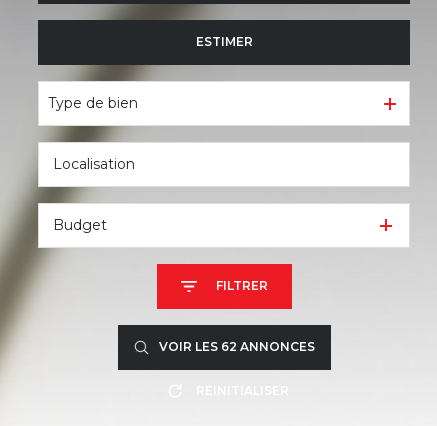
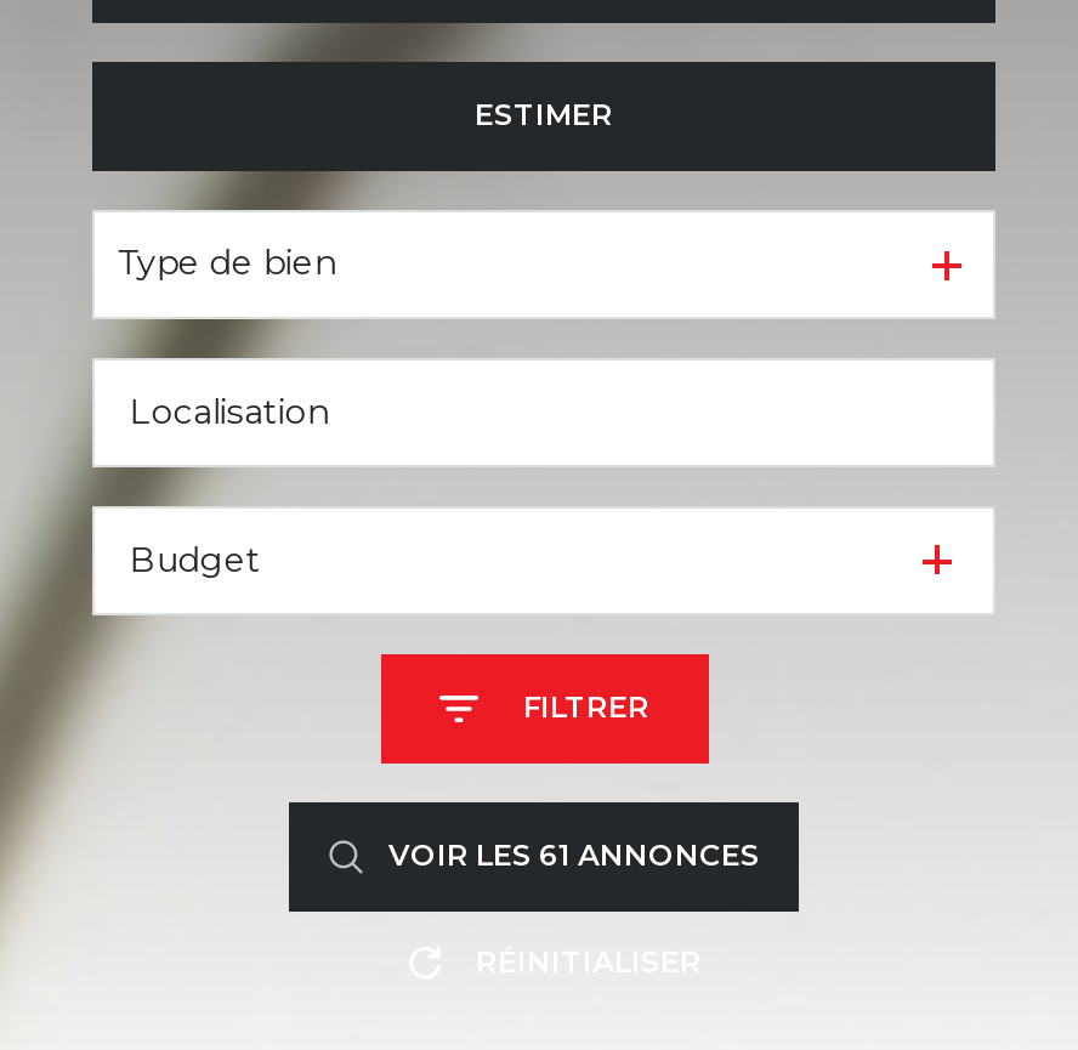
[158,339,314,354] VOIR LES 62 ANNONCES -> [388,838,760,874] VOIR LES 61 ANNONCES

